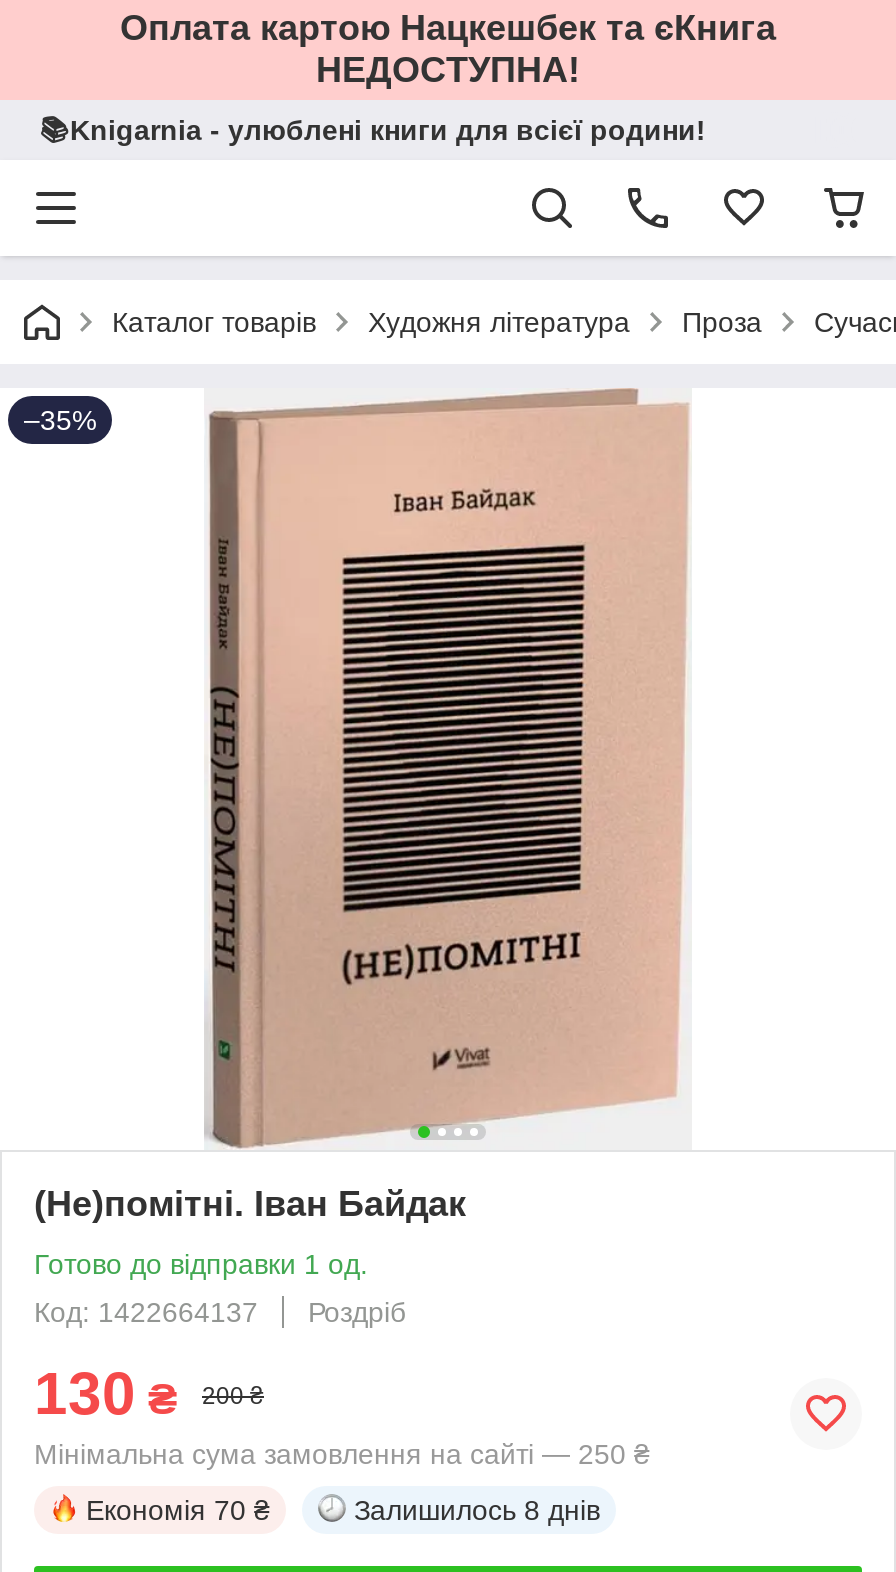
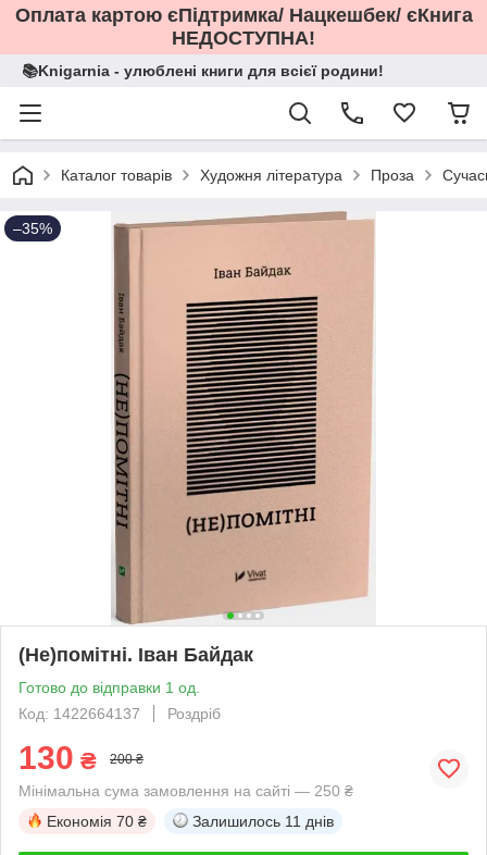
[120,8,776,48] Оплата картою Нацкешбек та єКнига -> [15,4,472,26] Оплата картою єПідтримка/ Нацкешбек/ єКнига
[354,1494,600,1526] Залишилось 8 днів -> [192,812,334,830] Залишилось 11 днів

